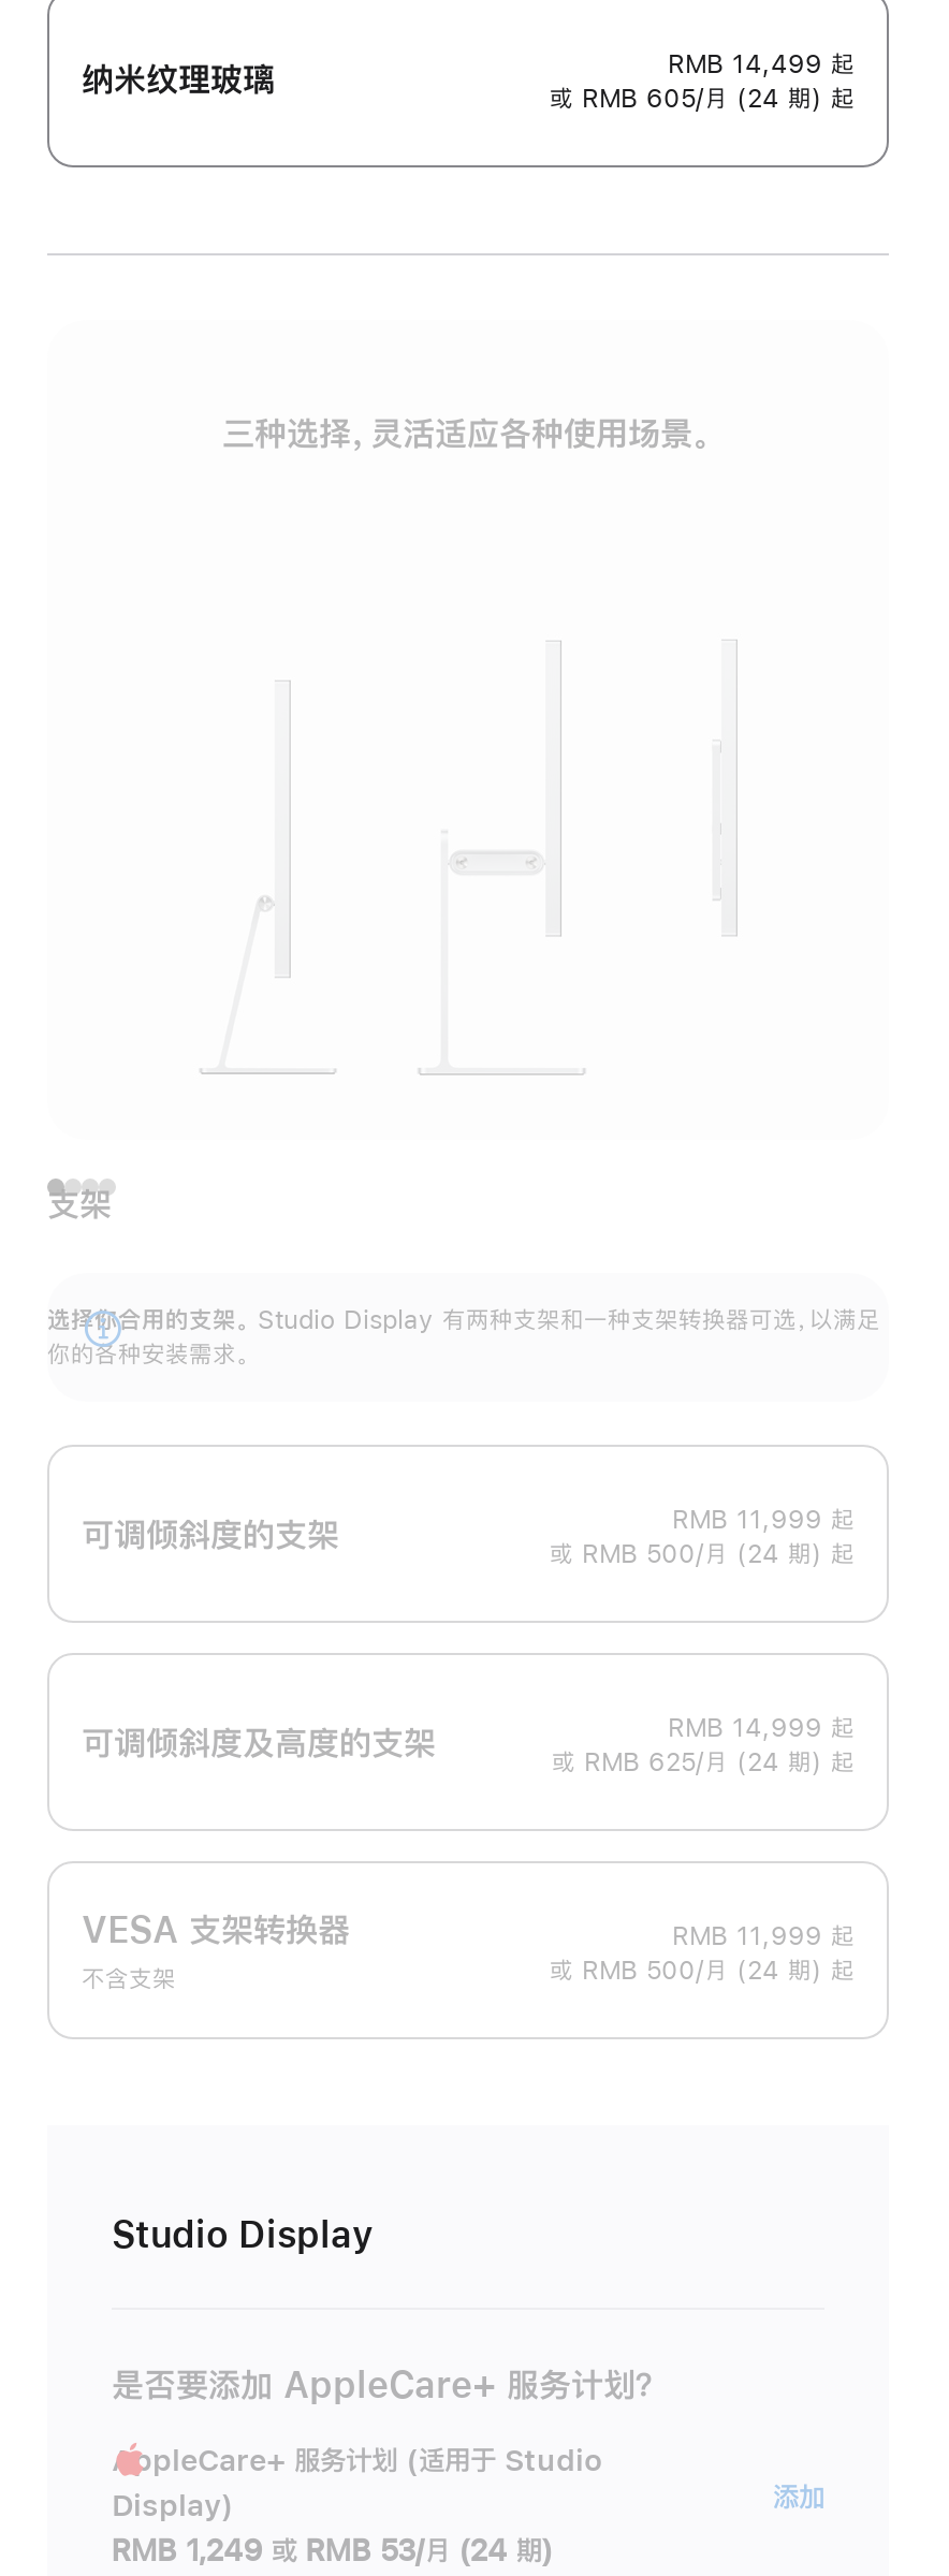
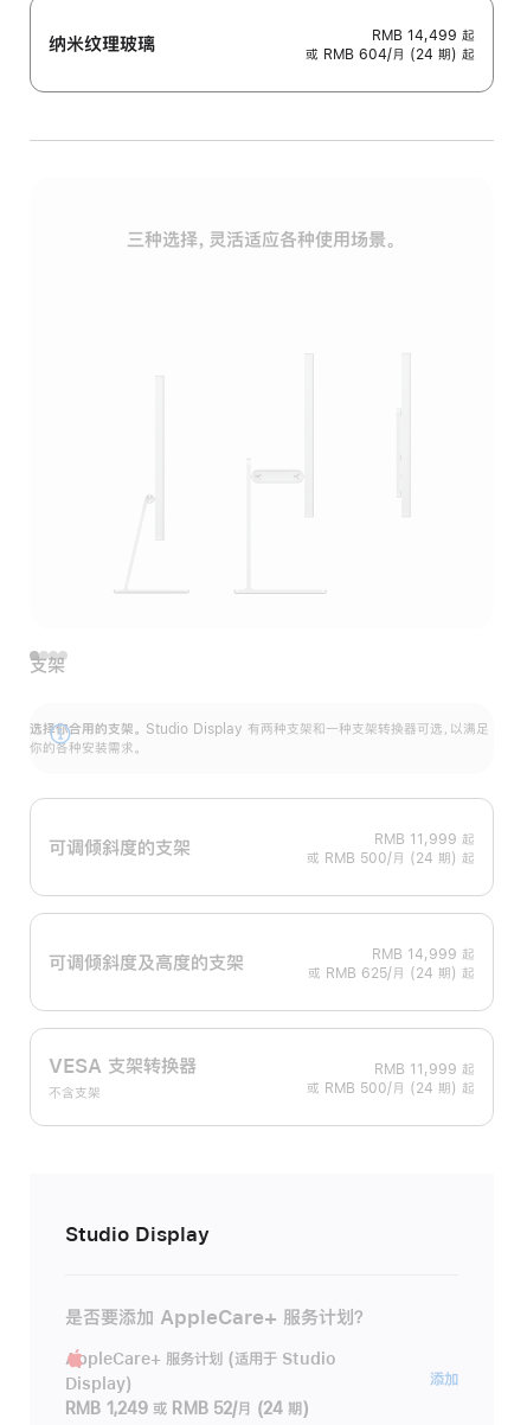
[550,86,855,112] 或 RMB 605/月 (24 期) 起 -> [306,48,475,62] 或 RMB 604/月 (24 期) 起
[112,2536,553,2566] RMB 1,249 或 RMB 53/月 (24 期) -> [65,1400,309,1417] RMB 1,249 或 RMB 52/月 (24 期)

